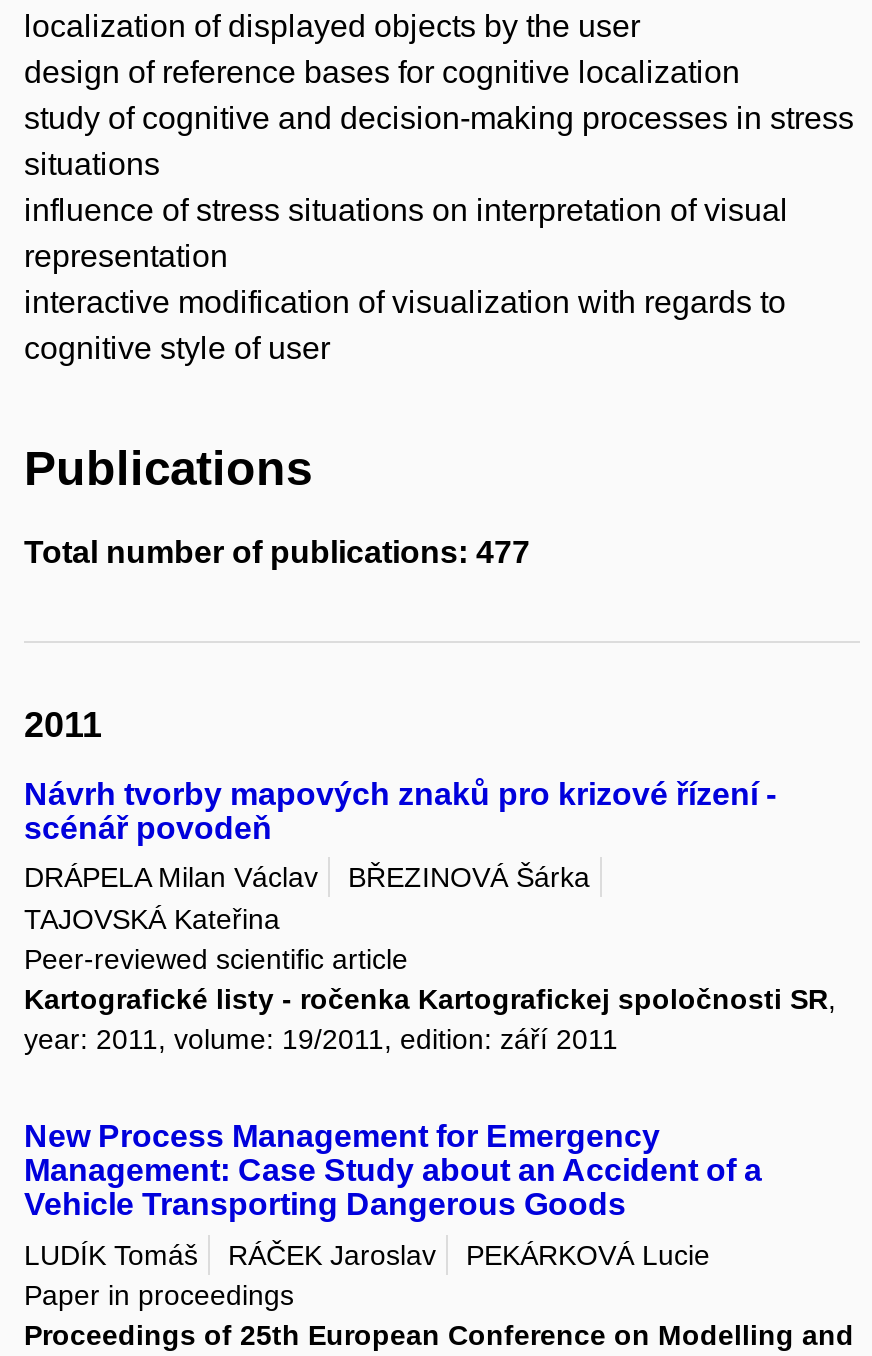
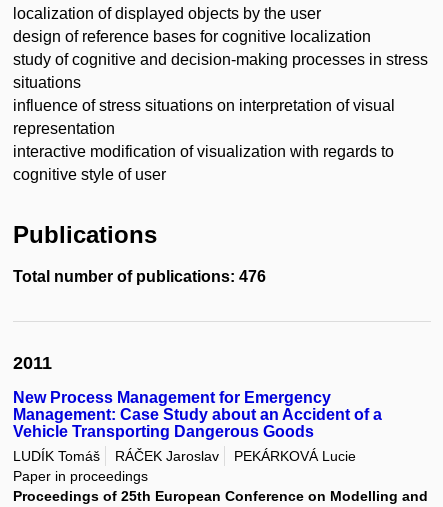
[24,535,530,569] Total number of publications: 477 -> [13,268,266,285] Total number of publications: 476
[24,777,836,1056] Návrh tvorby mapových znaků pro krizové řízení - | scénář povodeň | DRÁPELA Milan Václav | BŘEZINOVÁ Šárka | TAJOVSKÁ Kateřina | Peer-reviewed scientific article | Kartografické listy - ročenka Kartografickej spoločnosti SR, | year: 2011, volume: 19/2011, edition: září 2011 -> none

